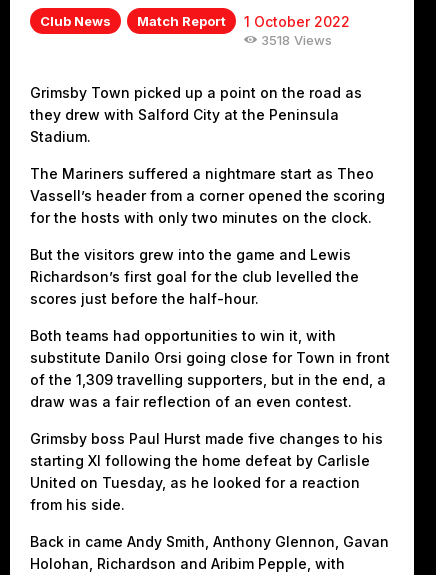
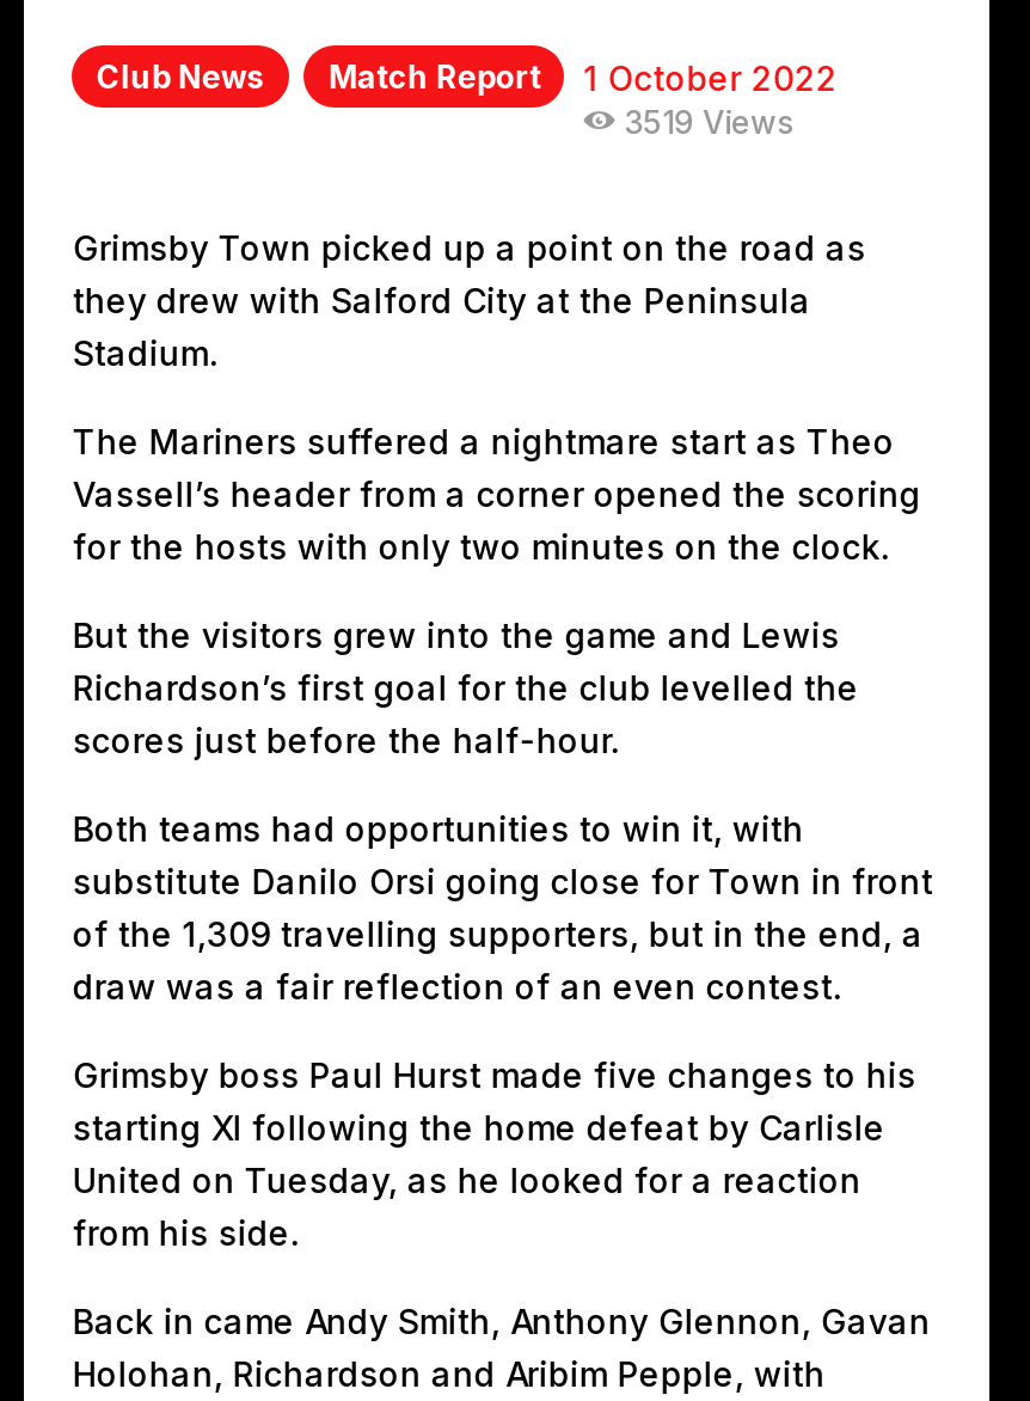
[261,32,332,48] 3518 Views -> [624,102,793,140] 3519 Views

